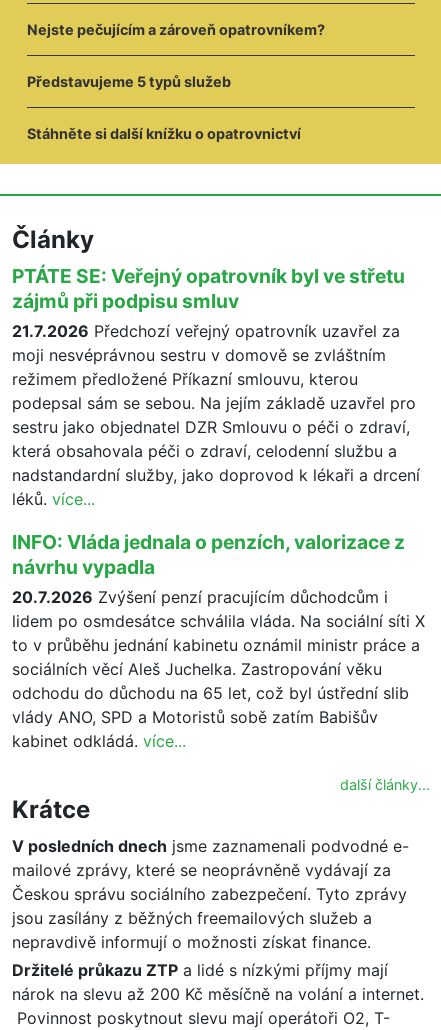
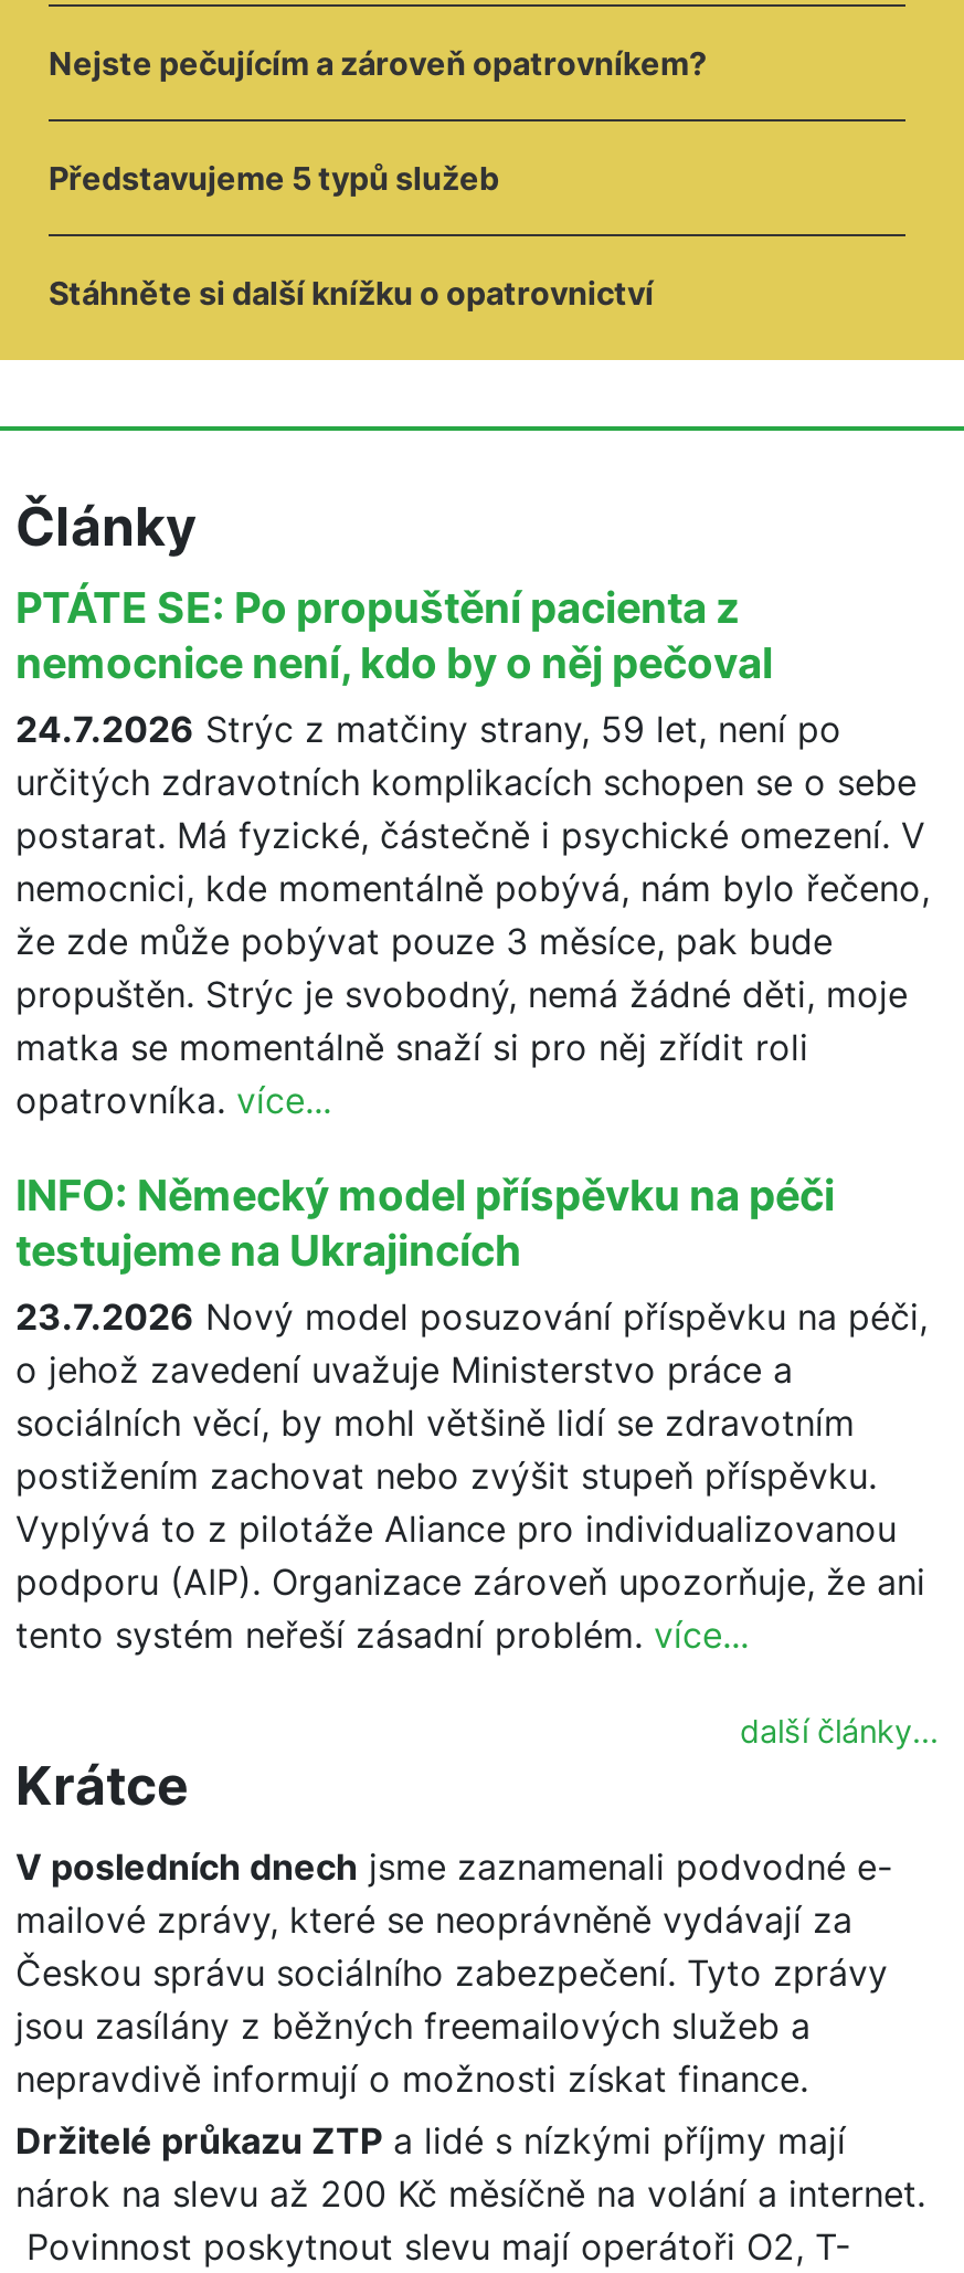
[12,264,420,509] PTÁTE SE: Veřejný opatrovník byl ve střetu | zájmů při podpisu smluv | 21.7.2026 Předchozí veřejný opatrovník uzavřel za | moji nesvéprávnou sestru v domově se zvláštním | režimem předložené Příkazní smlouvu, kterou | podepsal sám se sebou. Na jejím základě uzavřel pro | sestru jako objednatel DZR Smlouvu o péči o zdraví, | která obsahovala péči o zdraví, celodenní službu a | nadstandardní služby, jako doprovod k lékaři a drcení | léků. více... -> [15,581,930,1122] PTÁTE SE: Po propuštění pacienta z | nemocnice není, kdo by o něj pečoval | 24.7.2026 Strýc z matčiny strany, 59 let, není po | určitých zdravotních komplikacích schopen se o sebe | postarat. Má fyzické, částečně i psychické omezení. V | nemocnici, kde momentálně pobývá, nám bylo řečeno, | že zde může pobývat pouze 3 měsíce, pak bude | propuštěn. Strýc je svobodný, nemá žádné děti, moje | matka se momentálně snaží si pro něj zřídit roli | opatrovníka. více...
[12,530,425,751] INFO: Vláda jednala o penzích, valorizace z | návrhu vypadla | 20.7.2026 Zvýšení penzí pracujícím důchodcům i | lidem po osmdesátce schválila vláda. Na sociální síti X | to v průběhu jednání kabinetu oznámil ministr práce a | sociálních věcí Aleš Juchelka. Zastropování věku | odchodu do důchodu na 65 let, což byl ústřední slib | vlády ANO, SPD a Motoristů sobě zatím Babišův | kabinet odkládá. více... -> [15,1169,928,1657] INFO: Německý model příspěvku na péči | testujeme na Ukrajincích | 23.7.2026 Nový model posuzování příspěvku na péči, | o jehož zavedení uvažuje Ministerstvo práce a | sociálních věcí, by mohl většině lidí se zdravotním | postižením zachovat nebo zvýšit stupeň příspěvku. | Vyplývá to z pilotáže Aliance pro individualizovanou | podporu (AIP). Organizace zároveň upozorňuje, že ani | tento systém neřeší zásadní problém. více...

